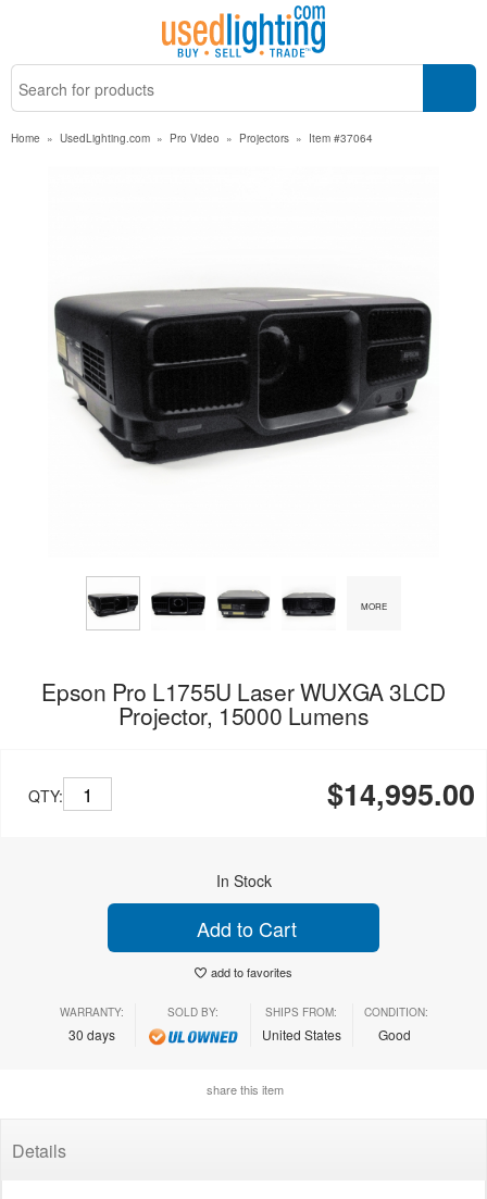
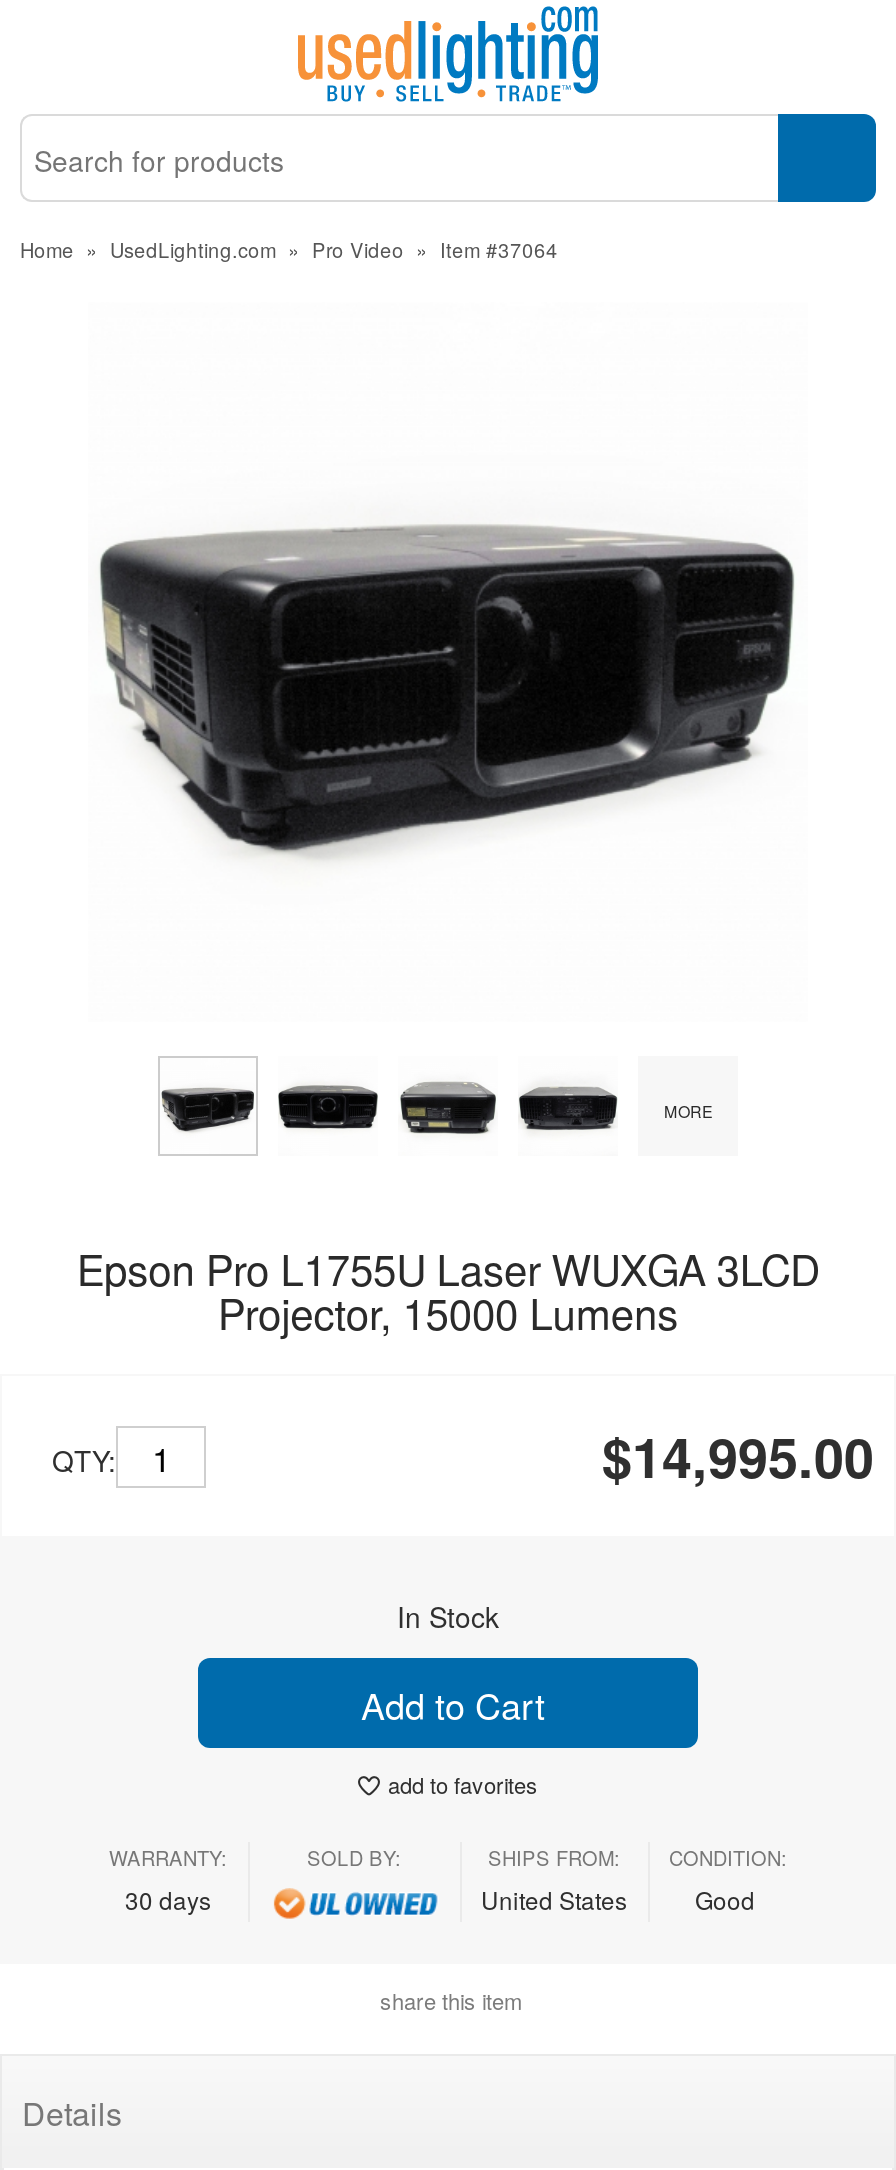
[11,130,373,146] Home » UsedLighting.com » Pro Video » Projectors » Item #37064 -> [20,236,558,264] Home » UsedLighting.com » Pro Video » Item #37064

